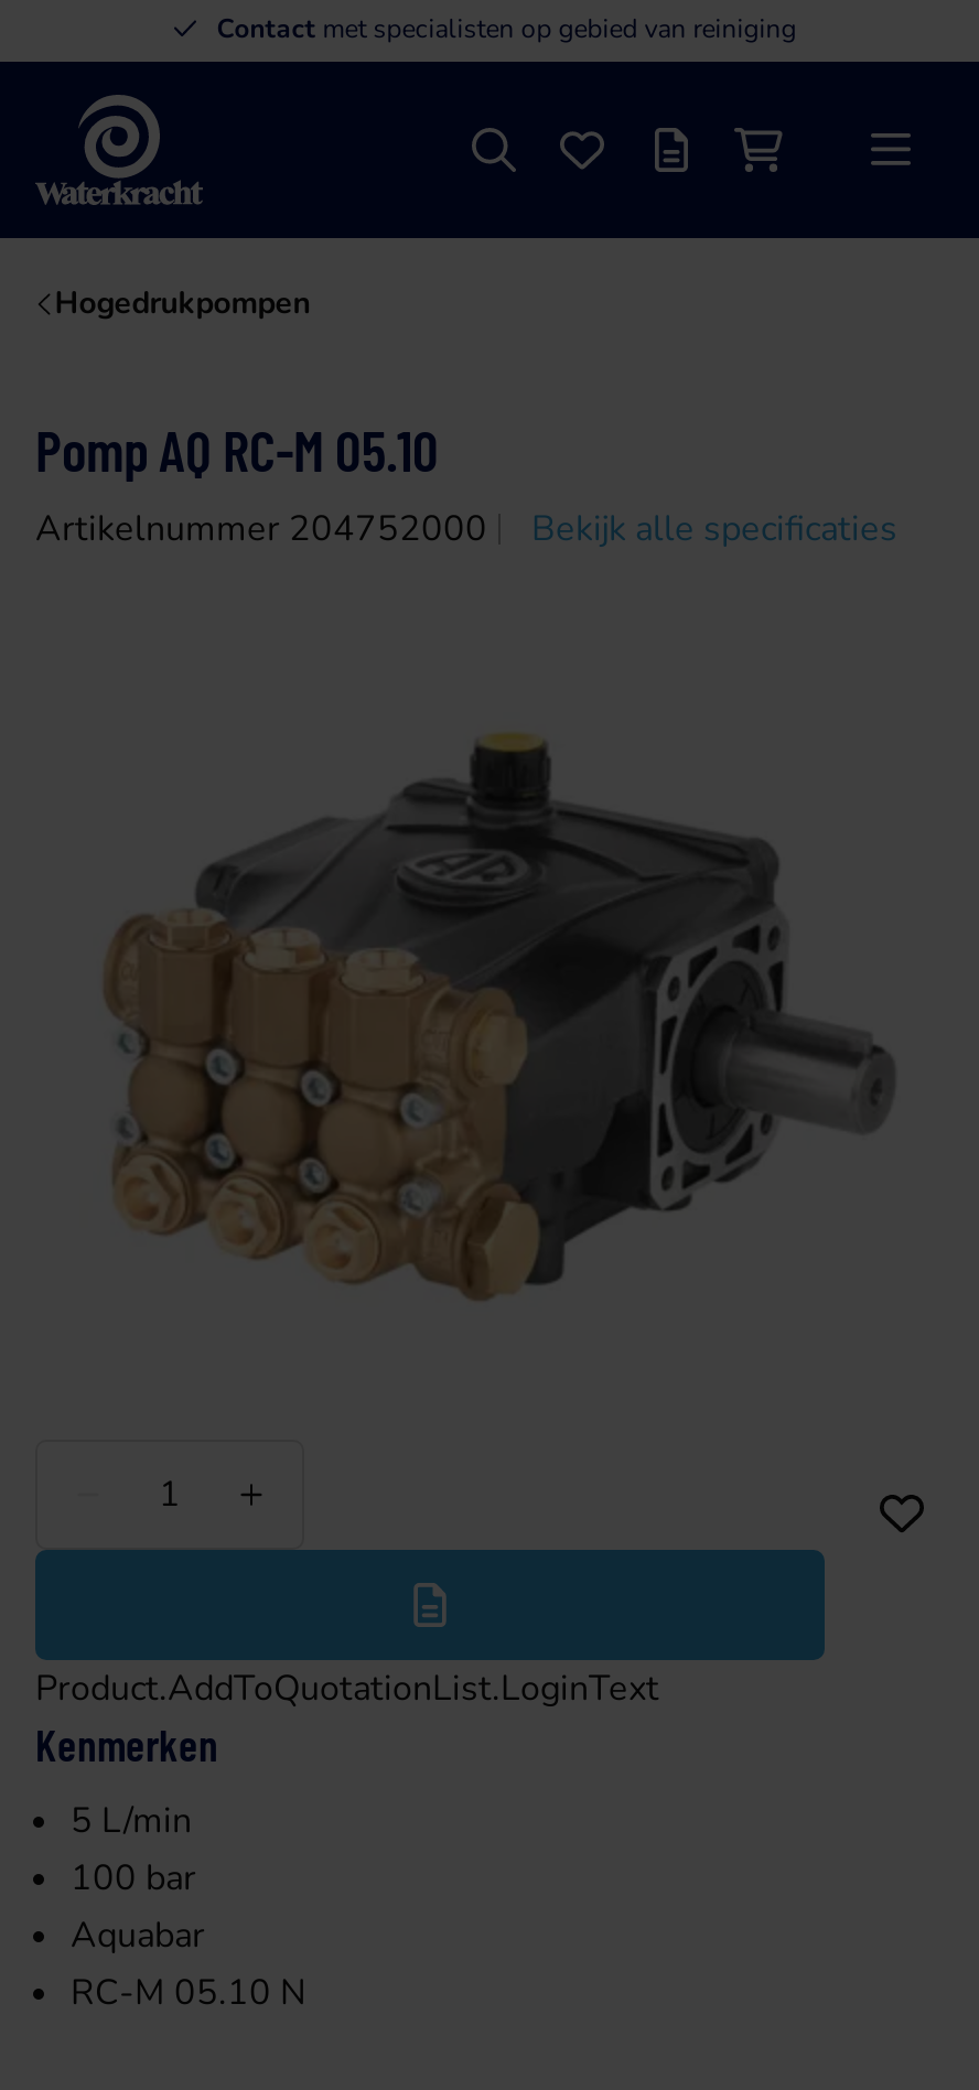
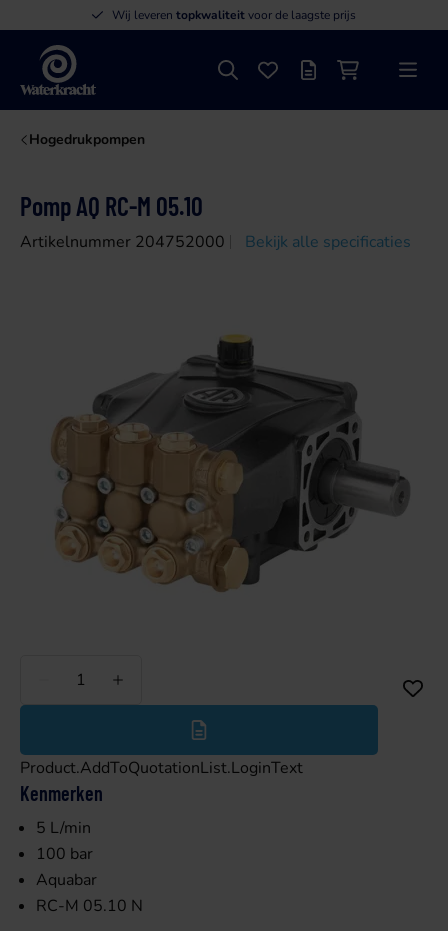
[217,11,796,46] Contact met specialisten op gebied van reiniging -> [112,7,356,23] Wij leveren topkwaliteit voor de laagste prijs

